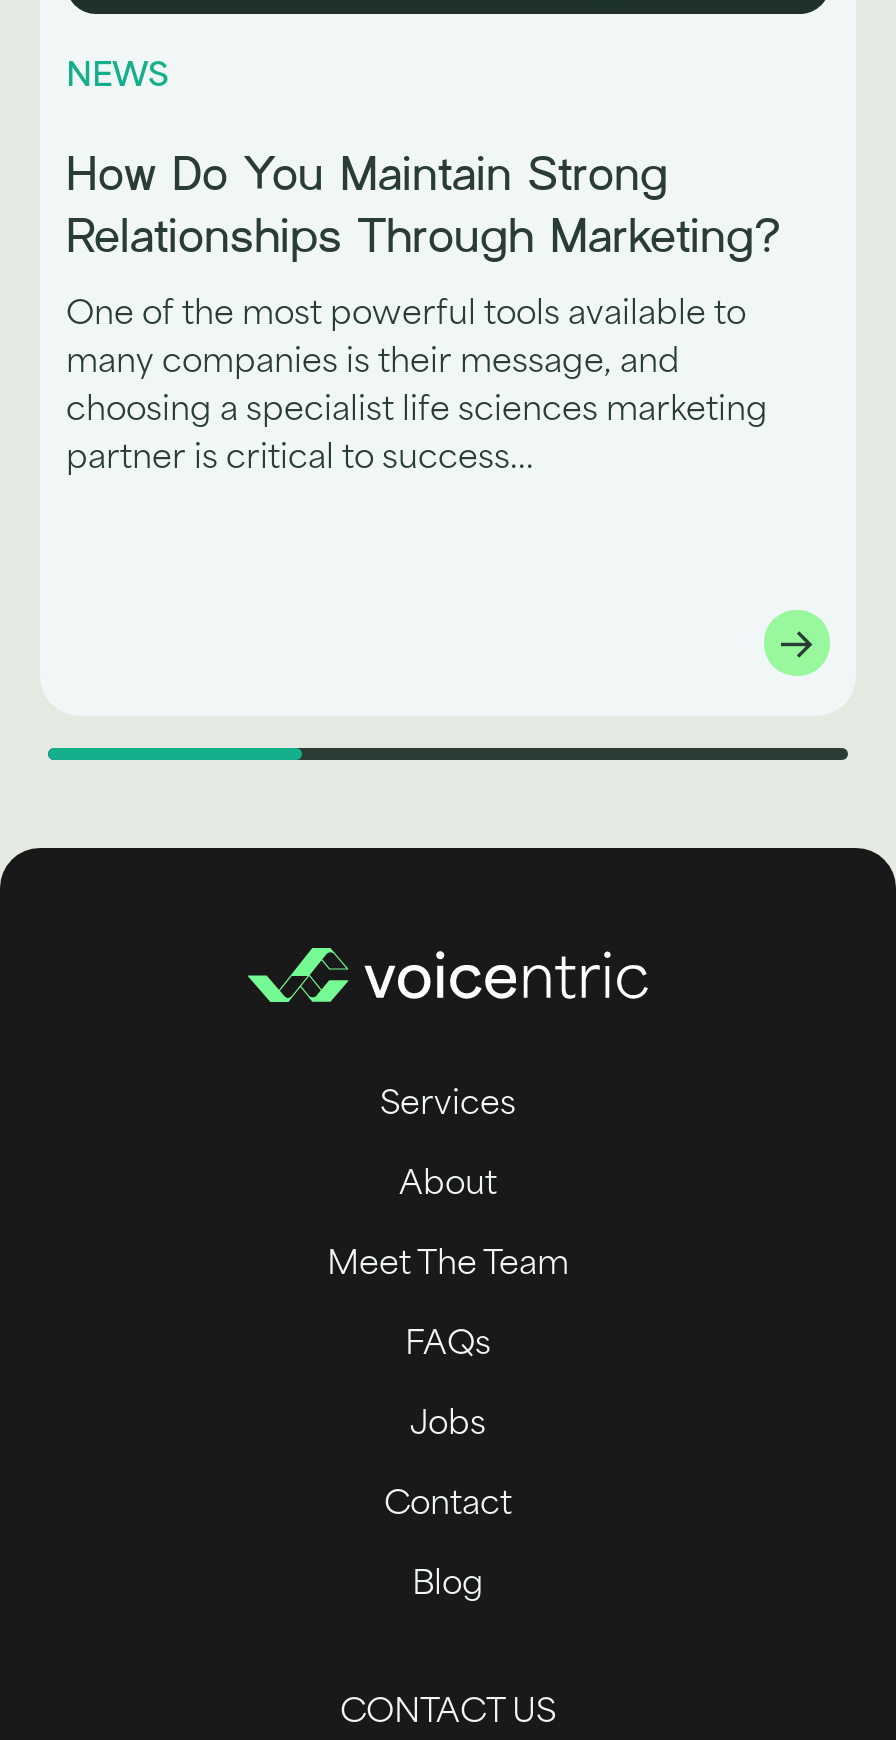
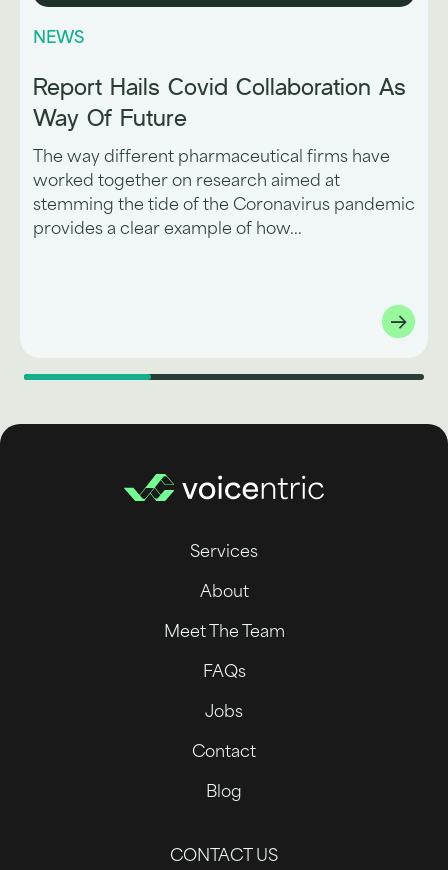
[66,146,782,262] How Do You Maintain Strong | Relationships Through Marketing? -> [33,73,406,131] Report Hails Covid Collaboration As | Way Of Future
[66,300,746,332] One of the most powerful tools available to -> [33,150,390,166] The way different pharmaceutical firms have
[66,348,680,380] many companies is their message, and -> [33,174,340,190] worked together on research aimed at
[66,396,768,428] choosing a specialist life sciences marketing -> [33,198,415,214] stemming the tide of the Coronavirus pandemic
[66,444,534,476] partner is critical to success... -> [33,222,302,238] provides a clear example of how...

